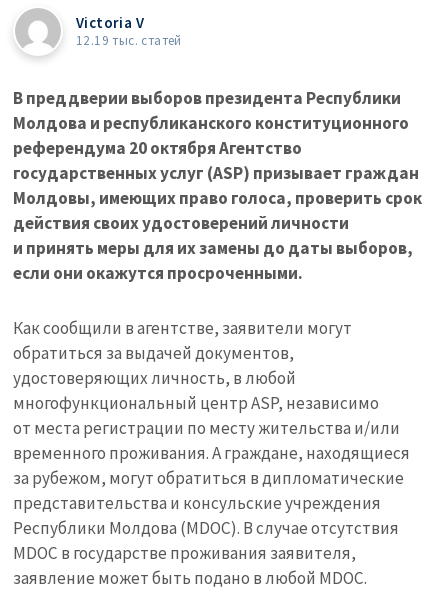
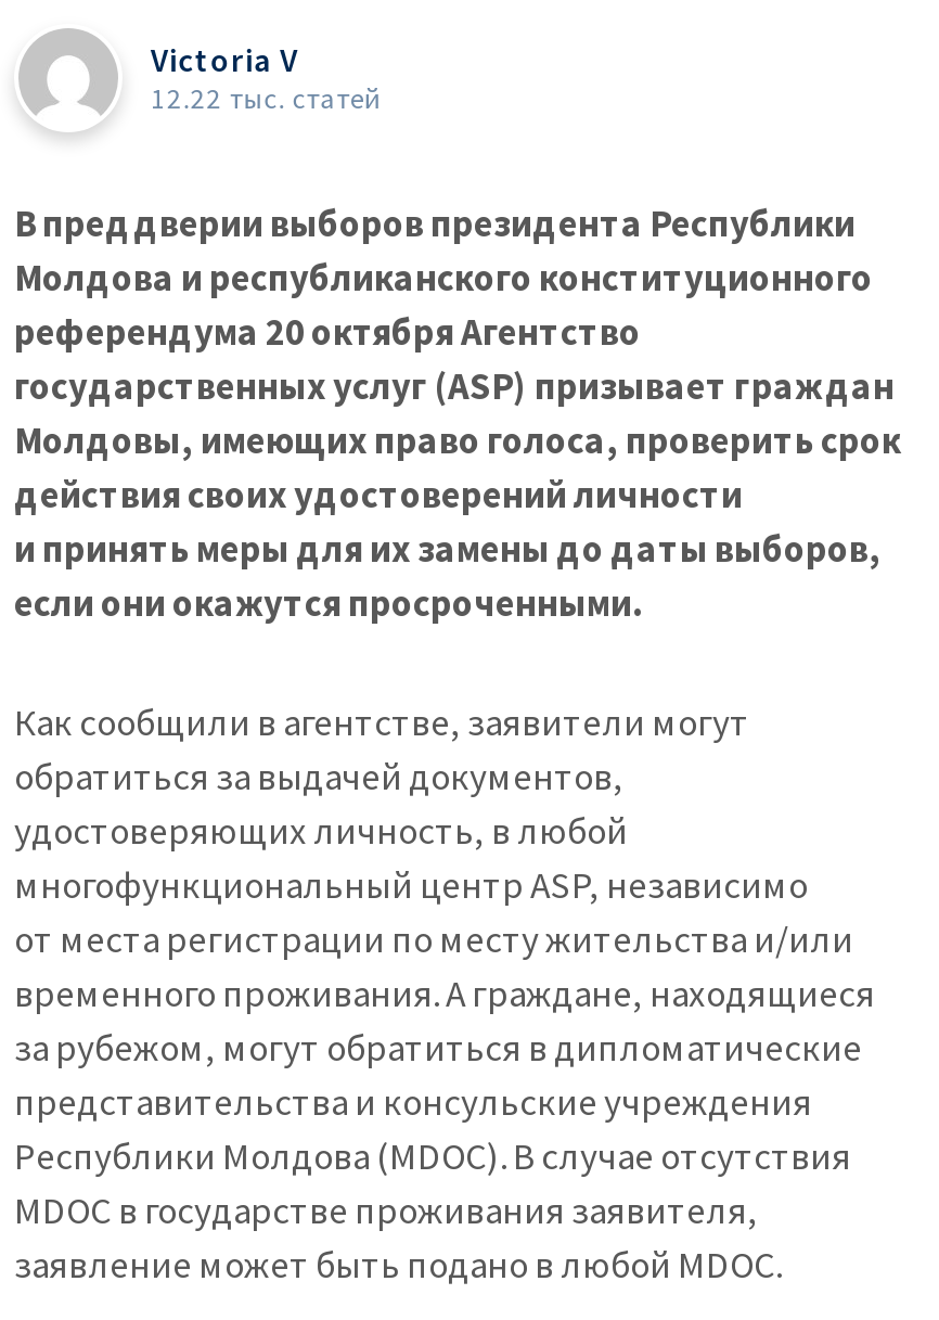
[76,32,182,49] 12.19 тыс. статей -> [151,81,380,118] 12.22 тыс. статей

